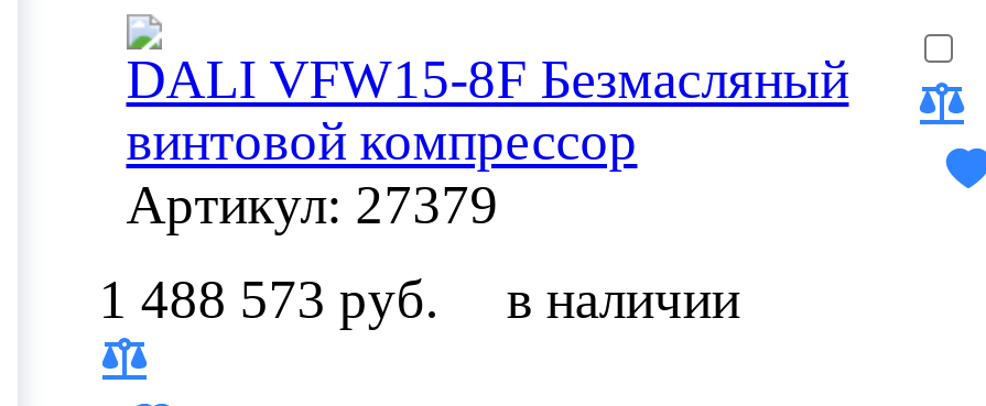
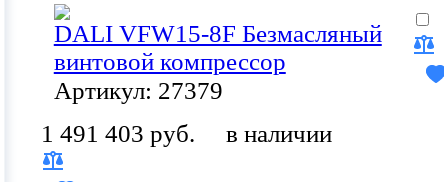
[99,270,740,330] 1 488 573 руб. в наличии -> [41,120,332,147] 1 491 403 руб. в наличии

